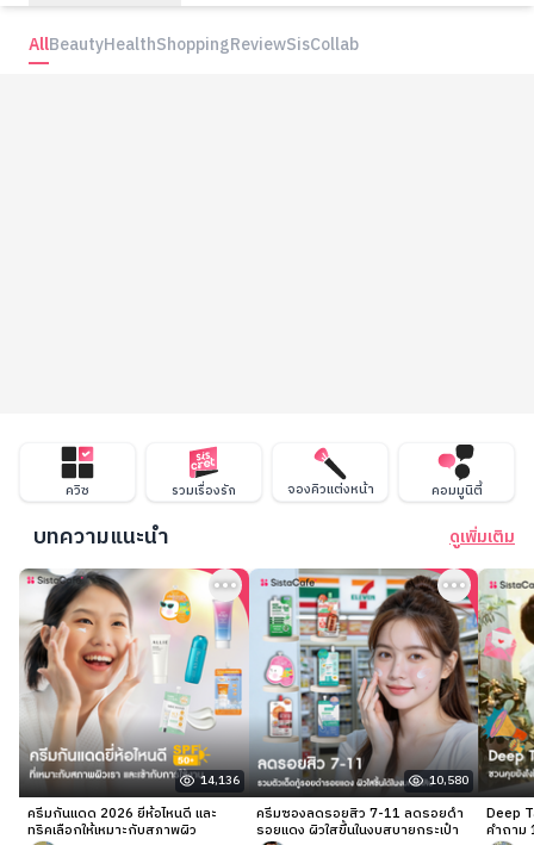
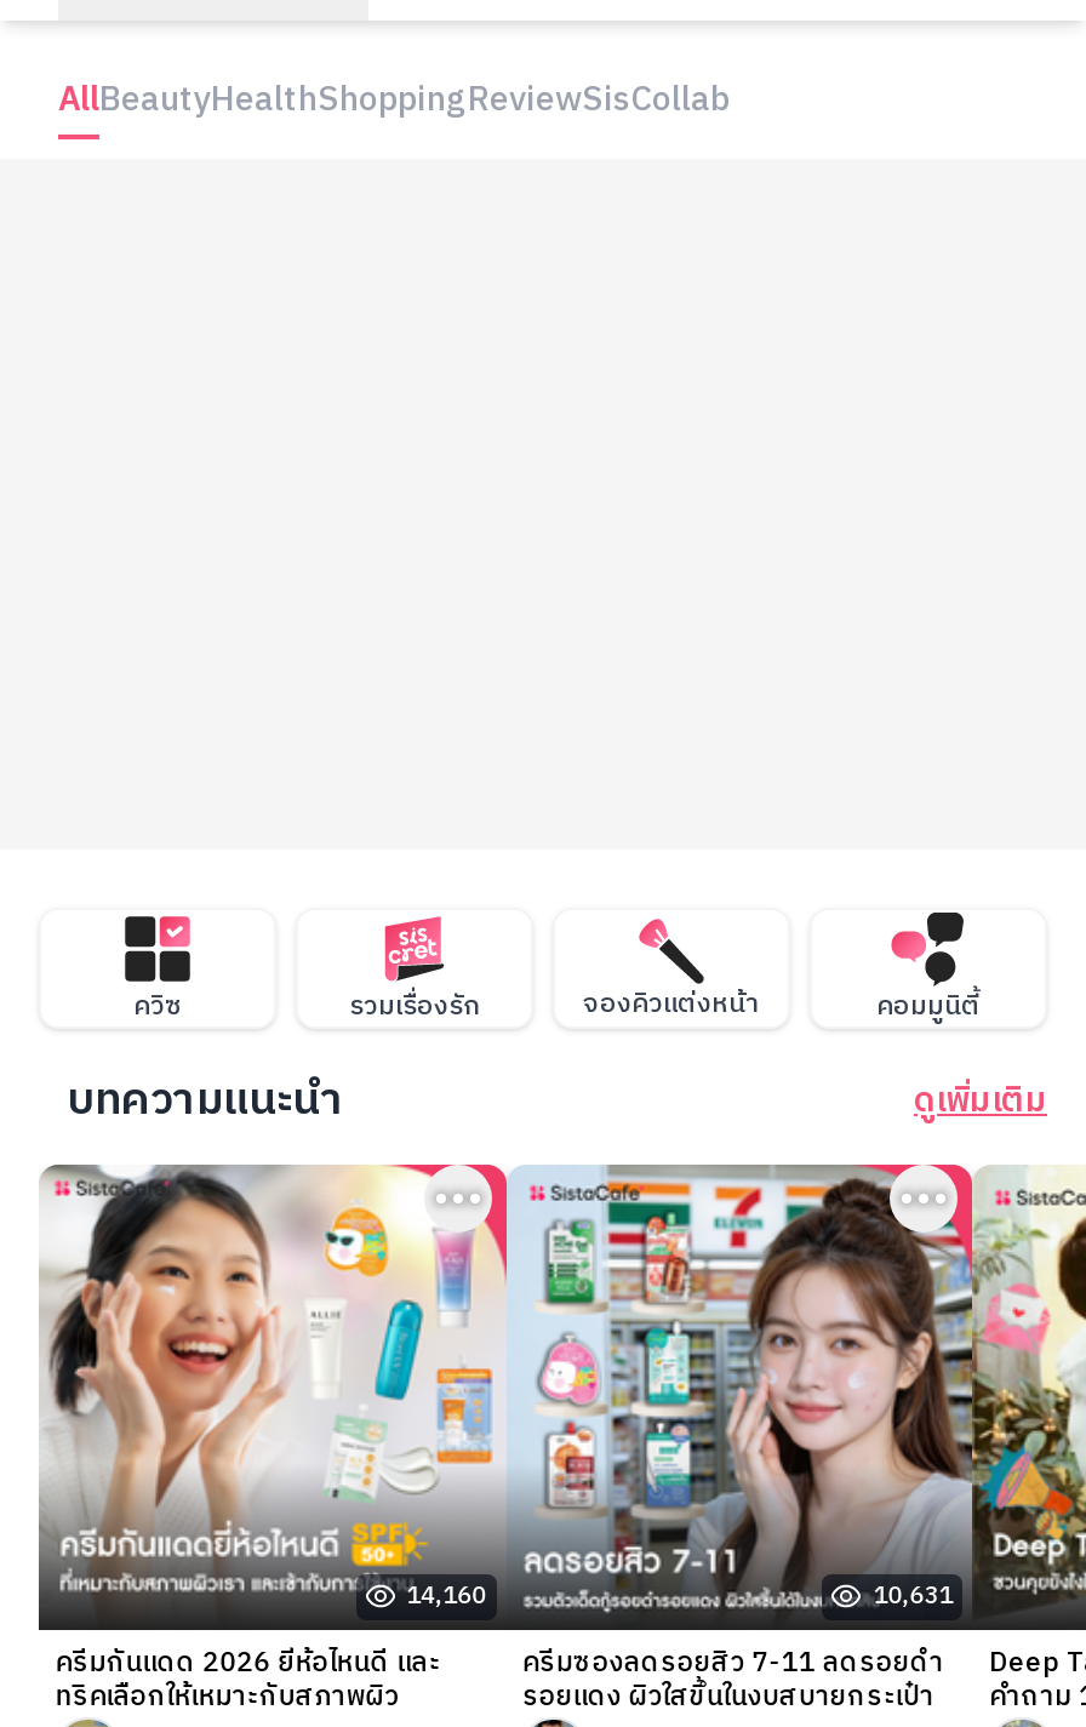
[200,772,239,791] 14,136 -> [406,1578,486,1616] 14,160
[429,772,469,791] 10,580 -> [873,1578,953,1616] 10,631

